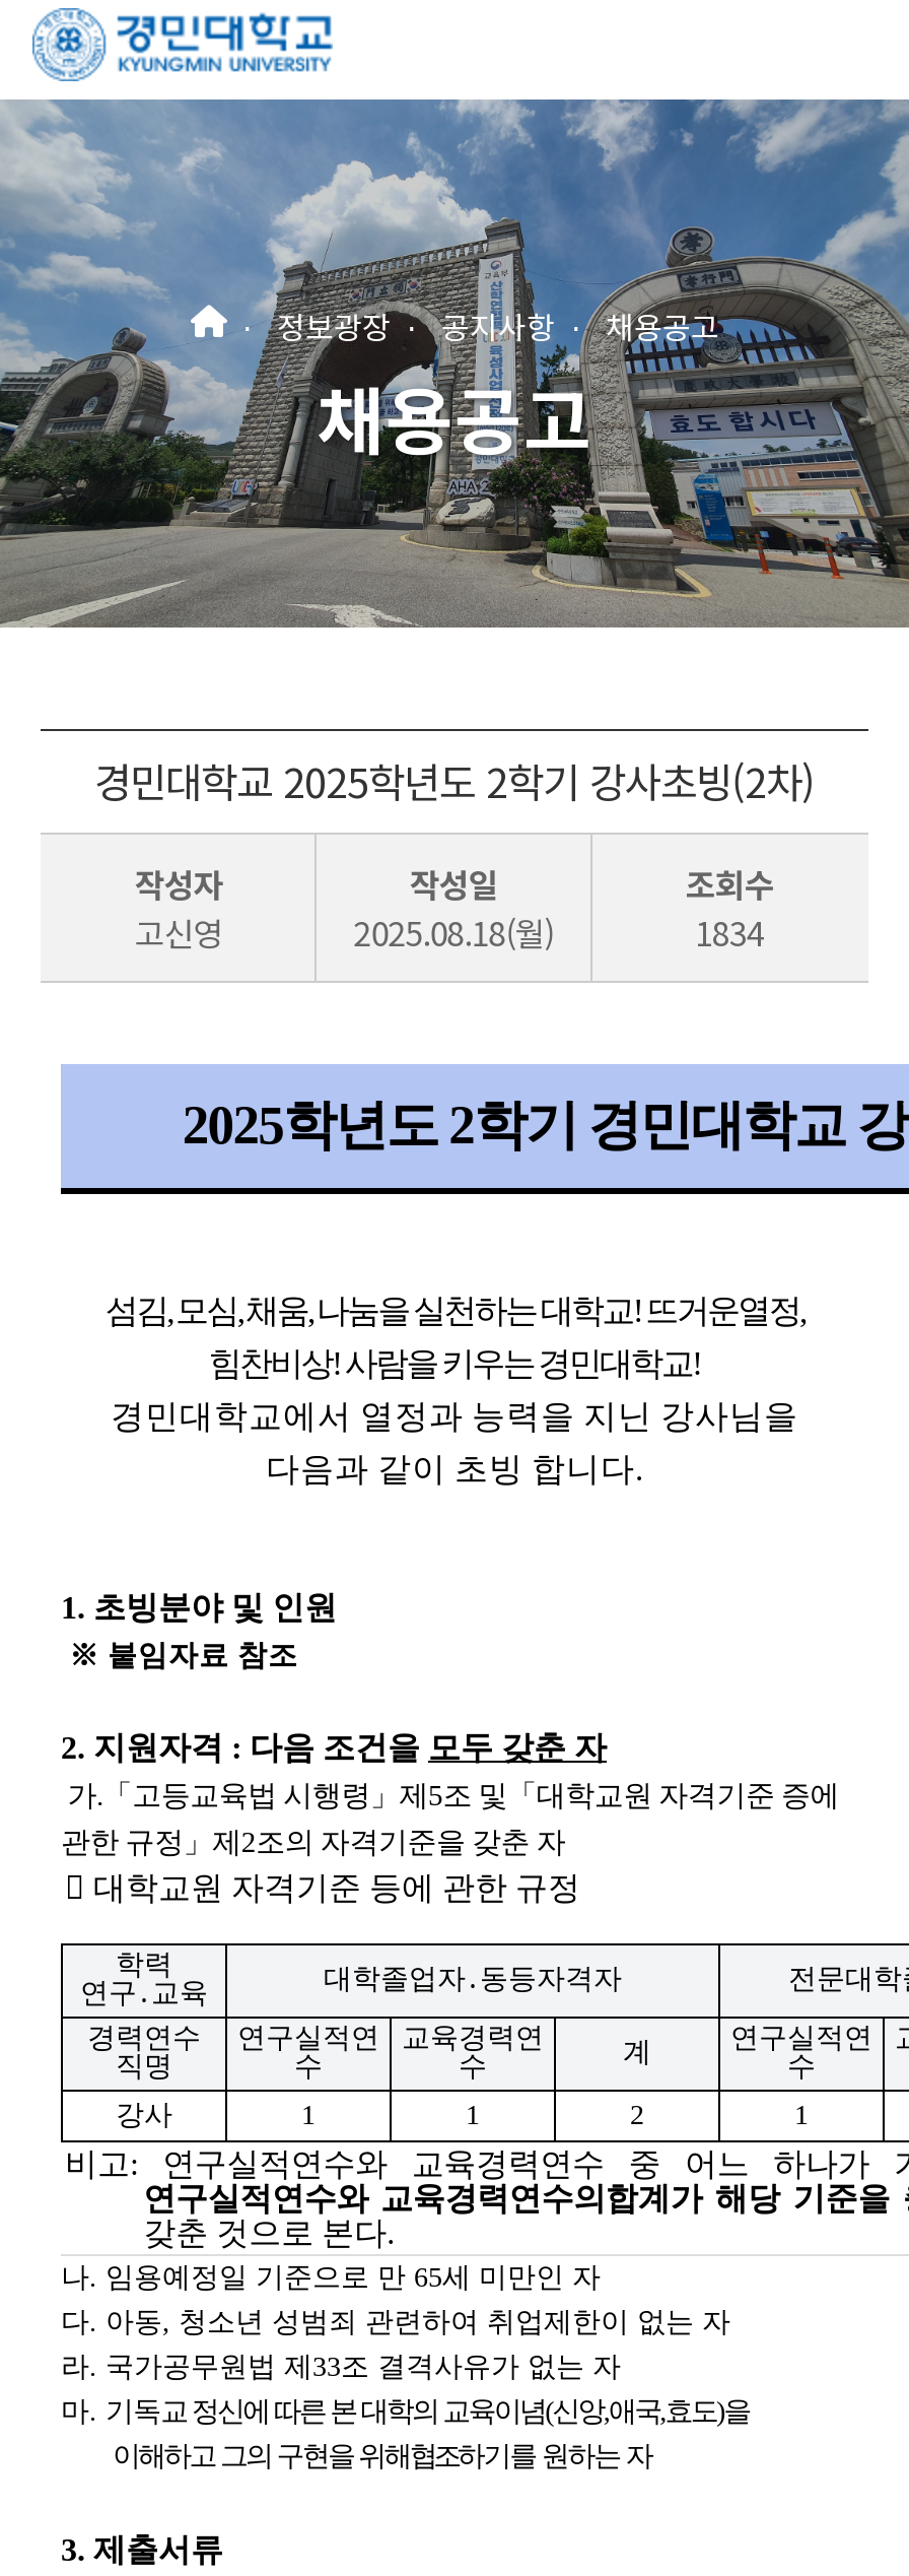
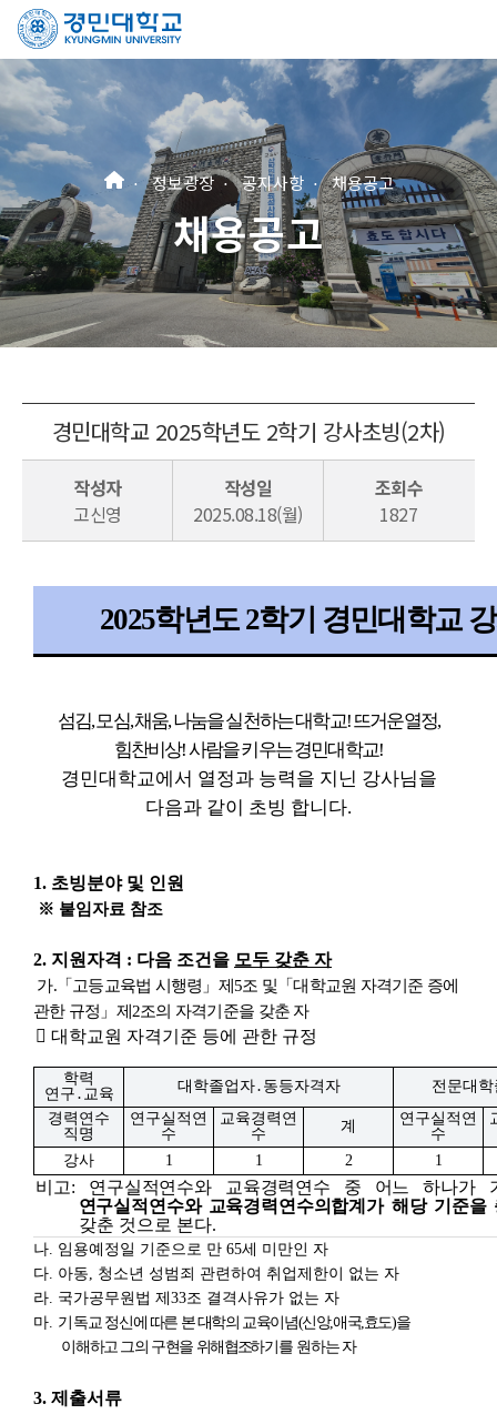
[695,908,764,956] 1834 -> [380,501,418,527] 1827

